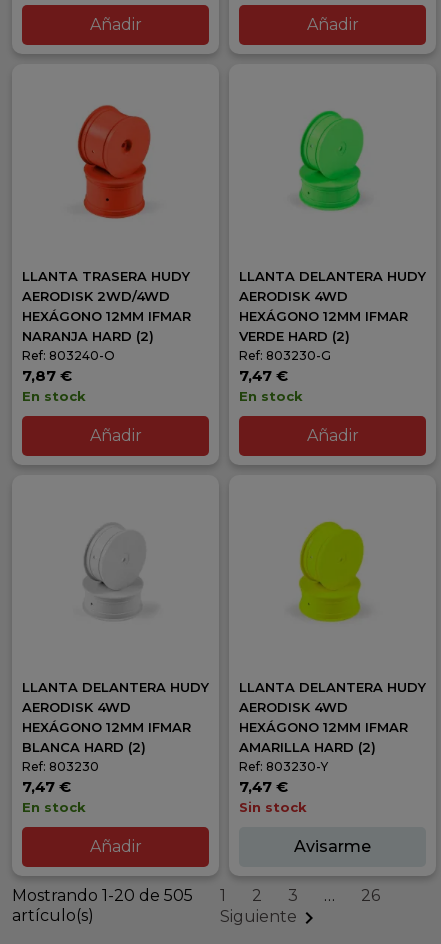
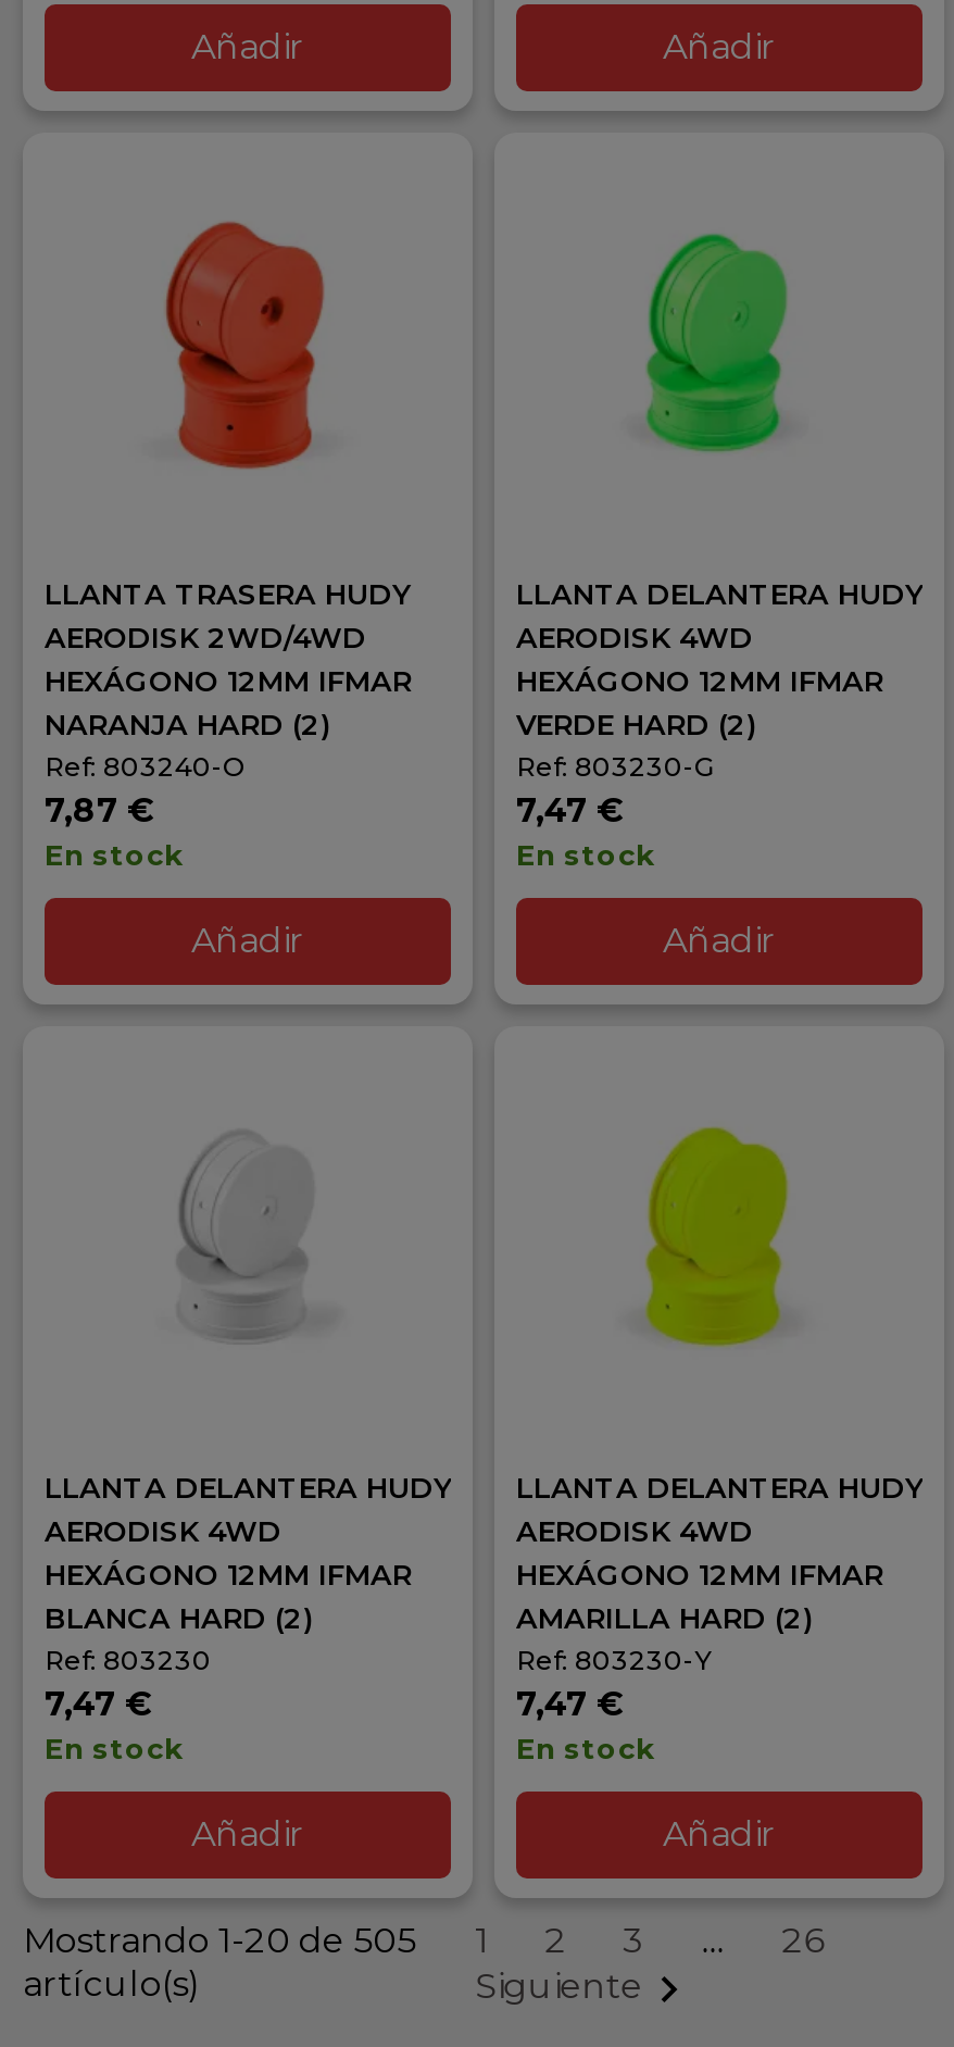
[239,799,307,815] Sin stock -> [516,1731,655,1765] En stock
[294,837,371,856] Avisarme -> [663,1813,776,1855] Añadir

